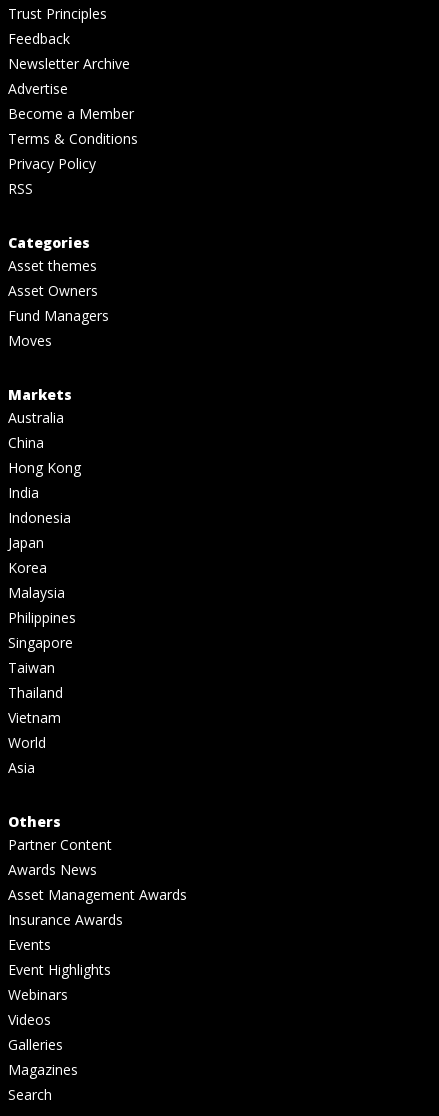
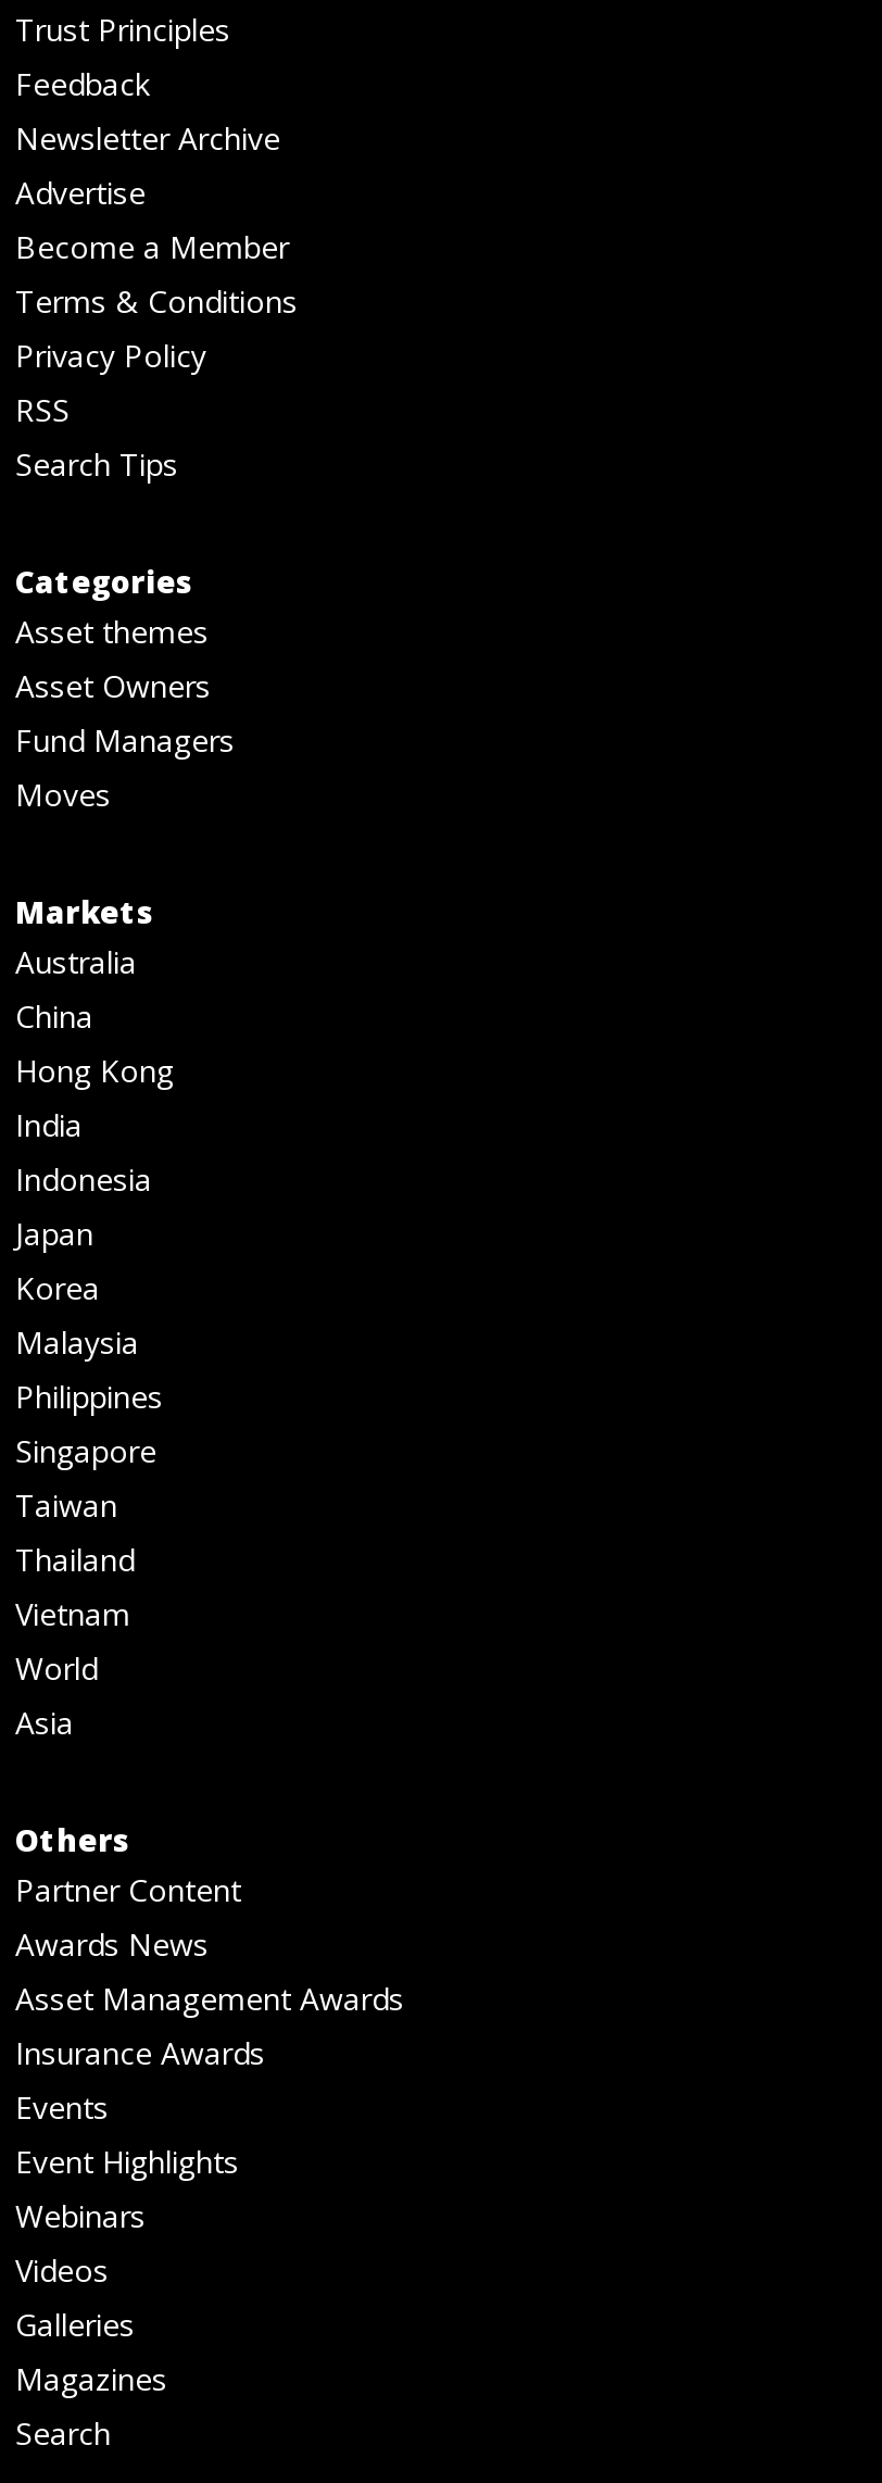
none -> [15,443,178,485] Search Tips

